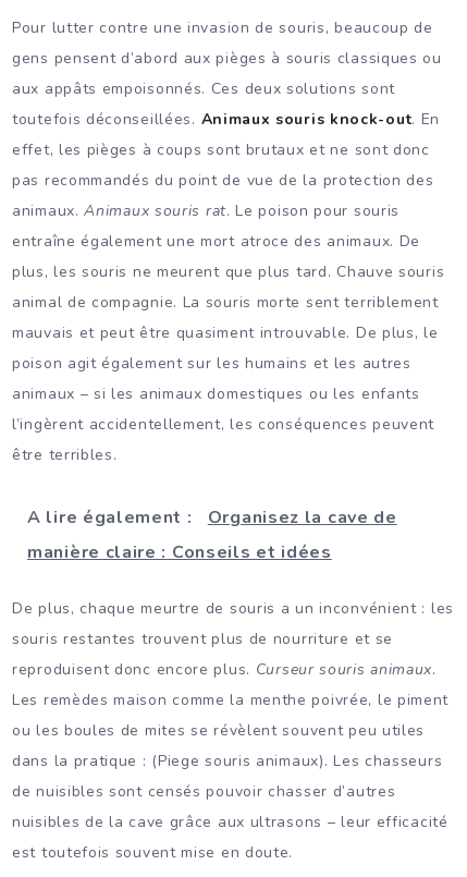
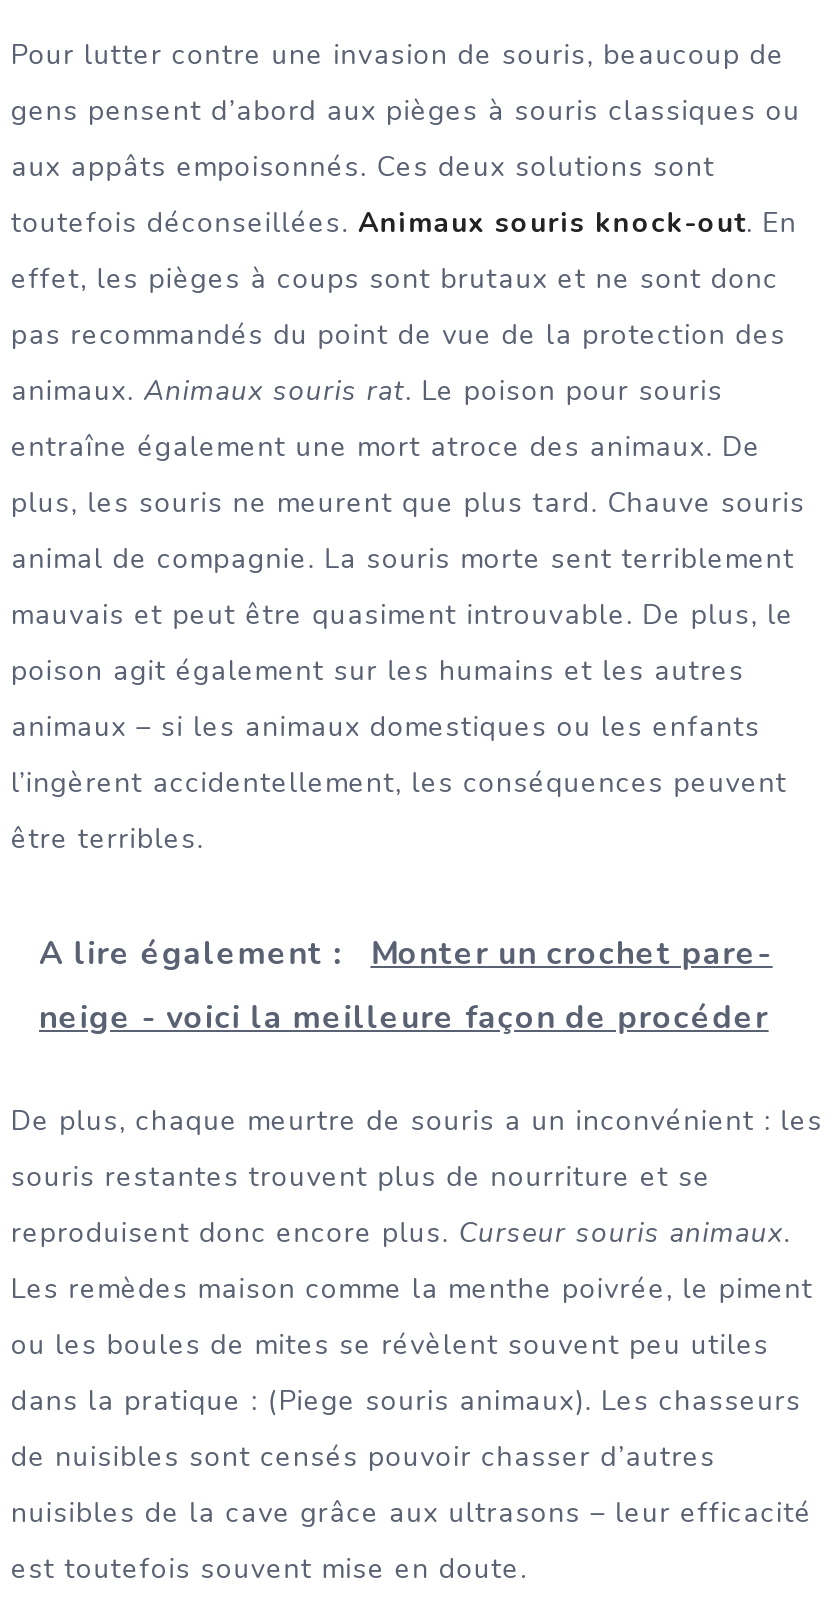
[27,505,397,529] A lire également : Organisez la cave de -> [39,932,773,976] A lire également : Monter un crochet pare-
[27,540,332,564] manière claire : Conseils et idées -> [39,996,769,1040] neige - voici la meilleure façon de procéder

